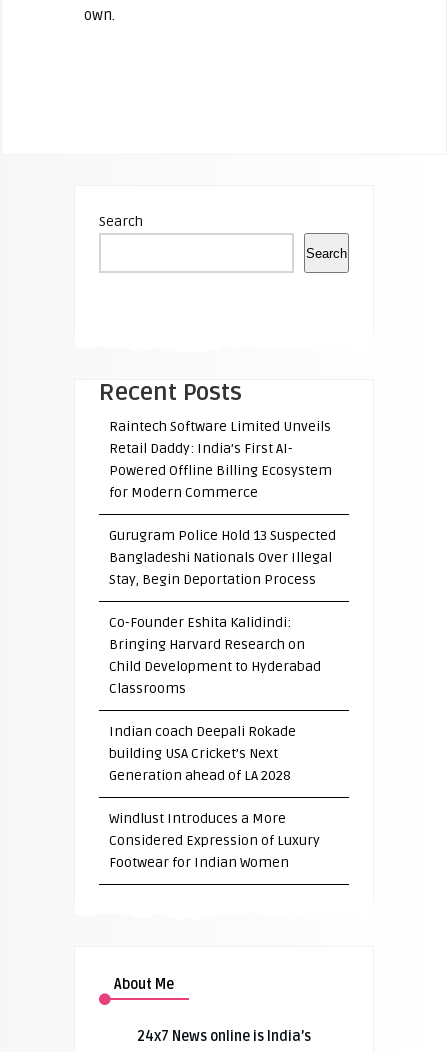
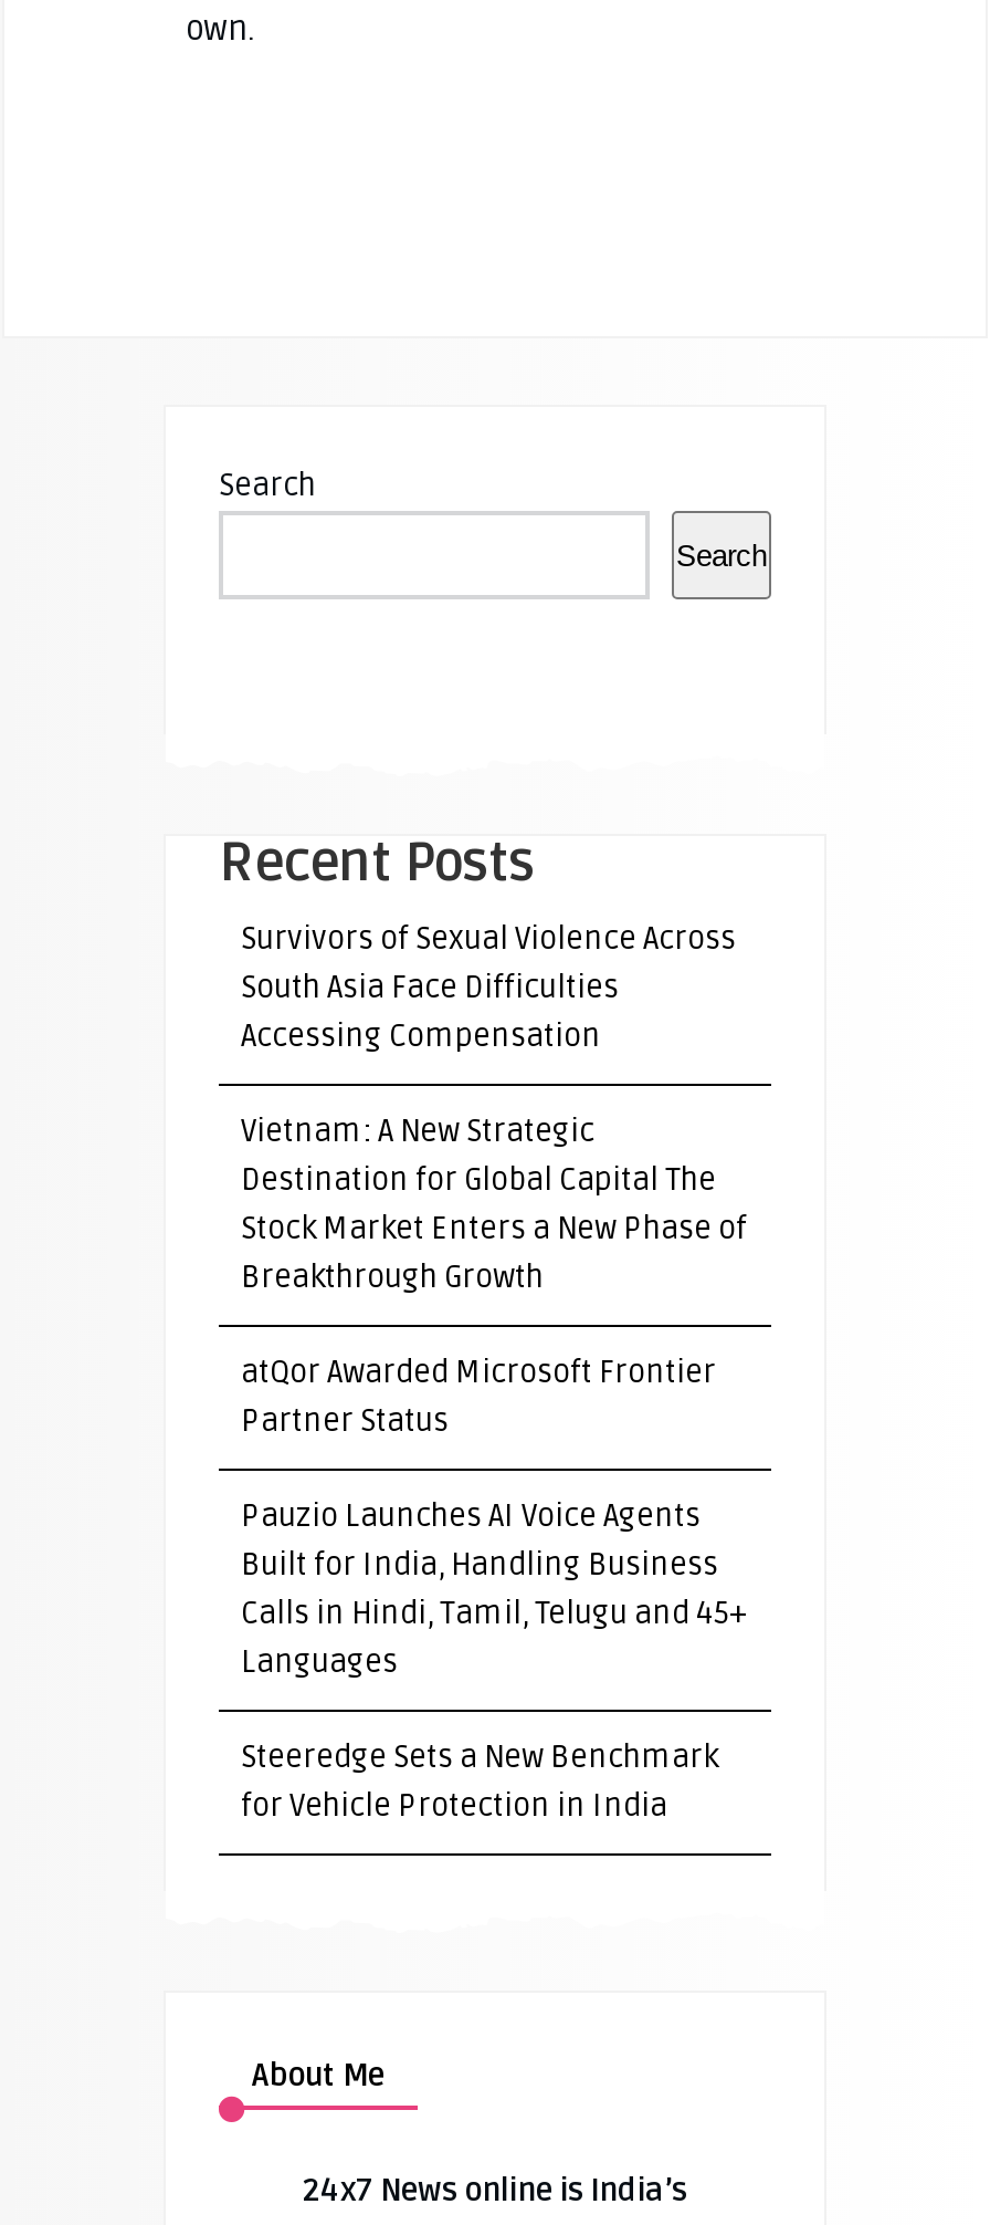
[109,418,332,501] Raintech Software Limited Unveils | Retail Daddy: India’s First AI- | Powered Offline Billing Ecosystem | for Modern Commerce -> [241,921,736,1056] Survivors of Sexual Violence Across | South Asia Face Difficulties | Accessing Compensation
[109,527,336,588] Gurugram Police Hold 13 Suspected | Bangladeshi Nationals Over Illegal | Stay, Begin Deportation Process -> [241,1113,747,1297] Vietnam: A New Strategic | Destination for Global Capital The | Stock Market Enters a New Phase of | Breakthrough Growth
[109,614,321,697] Co-Founder Eshita Kalidindi: | Bringing Harvard Research on | Child Development to Hyderabad | Classrooms -> [241,1354,716,1441] atQor Awarded Microsoft Frontier | Partner Status
[109,723,296,784] Indian coach Deepali Rokade | building USA Cricket’s Next | Generation ahead of LA 2028 -> [241,1498,749,1682] Pauzio Launches AI Voice Agents | Built for India, Handling Business | Calls in Hindi, Tamil, Telugu and 45+ | Languages
[109,810,320,871] Windlust Introduces a More | Considered Expression of Luxury | Footwear for Indian Women -> [241,1739,718,1826] Steeredge Sets a New Benchmark | for Vehicle Protection in India

